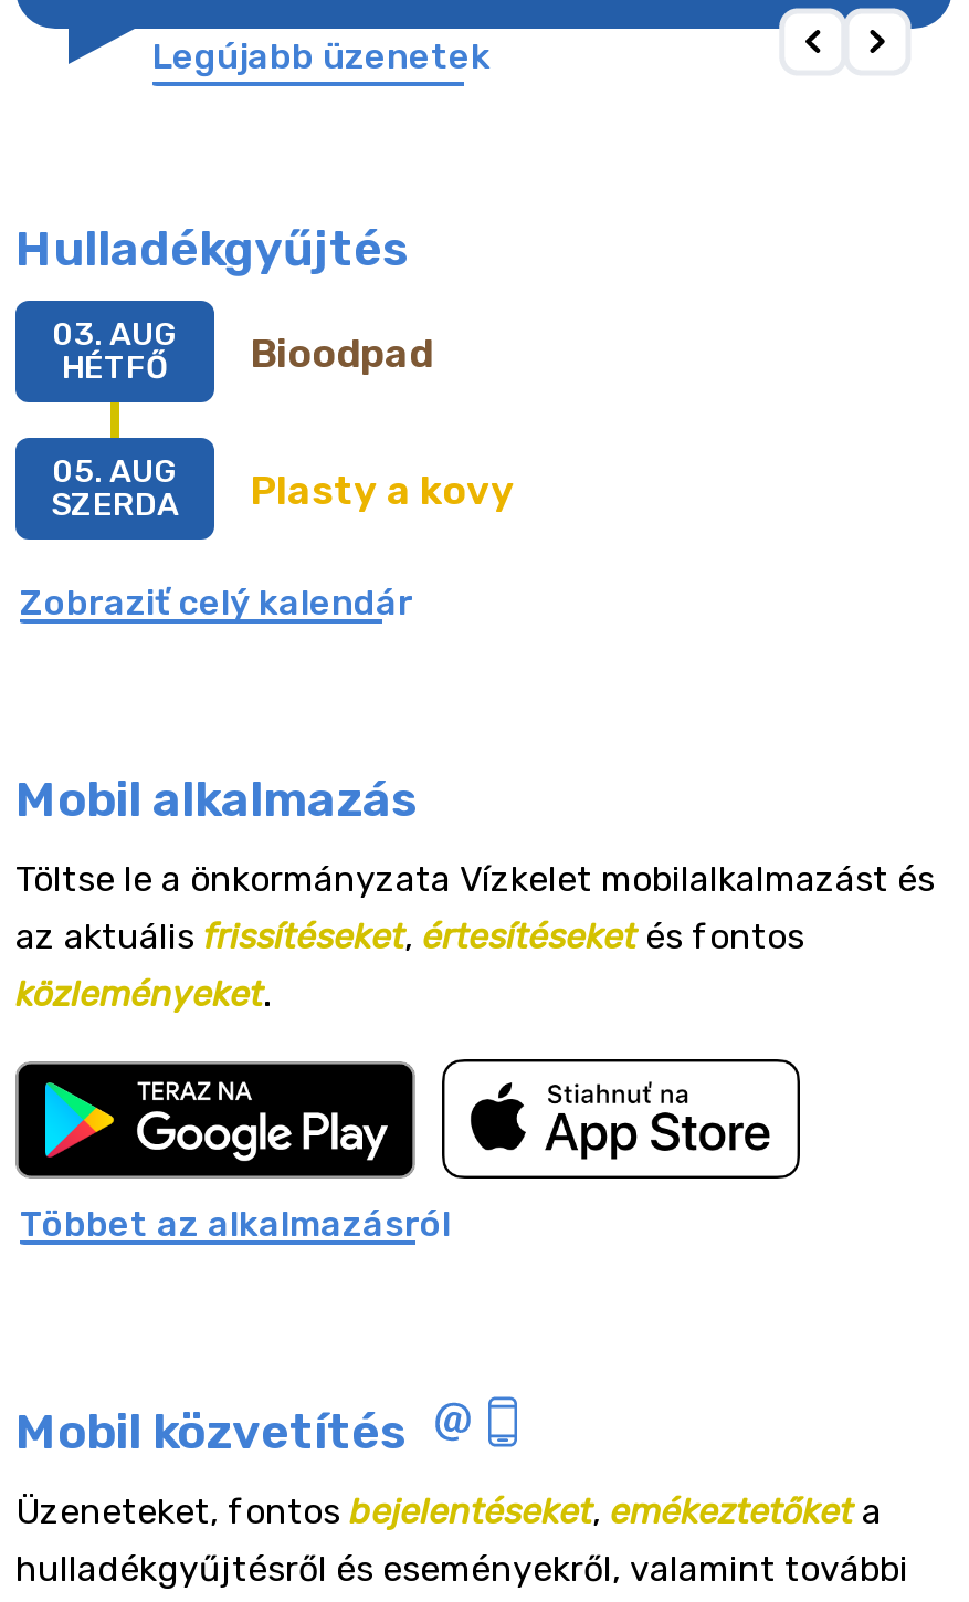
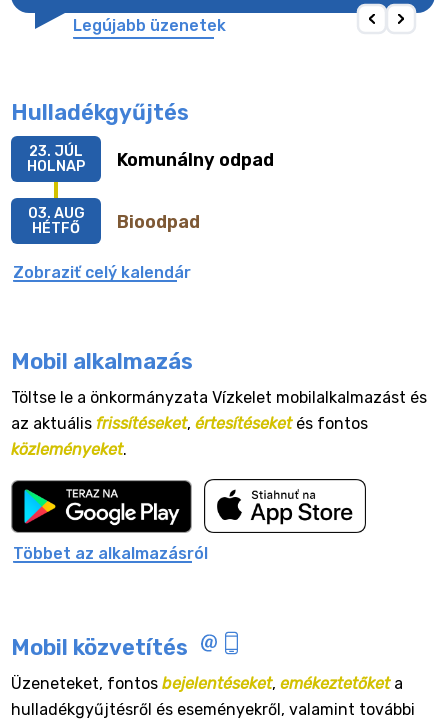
none -> [27,143,274,175] Komunálny odpad | 23. JÚL | HOLNAP
moved [52,317,433,388] -> [27,205,200,237]: Bioodpad | 03. AUG | HÉTFŐ
[51,454,515,525] Plasty a kovy | 05. AUG | SZERDA -> none

